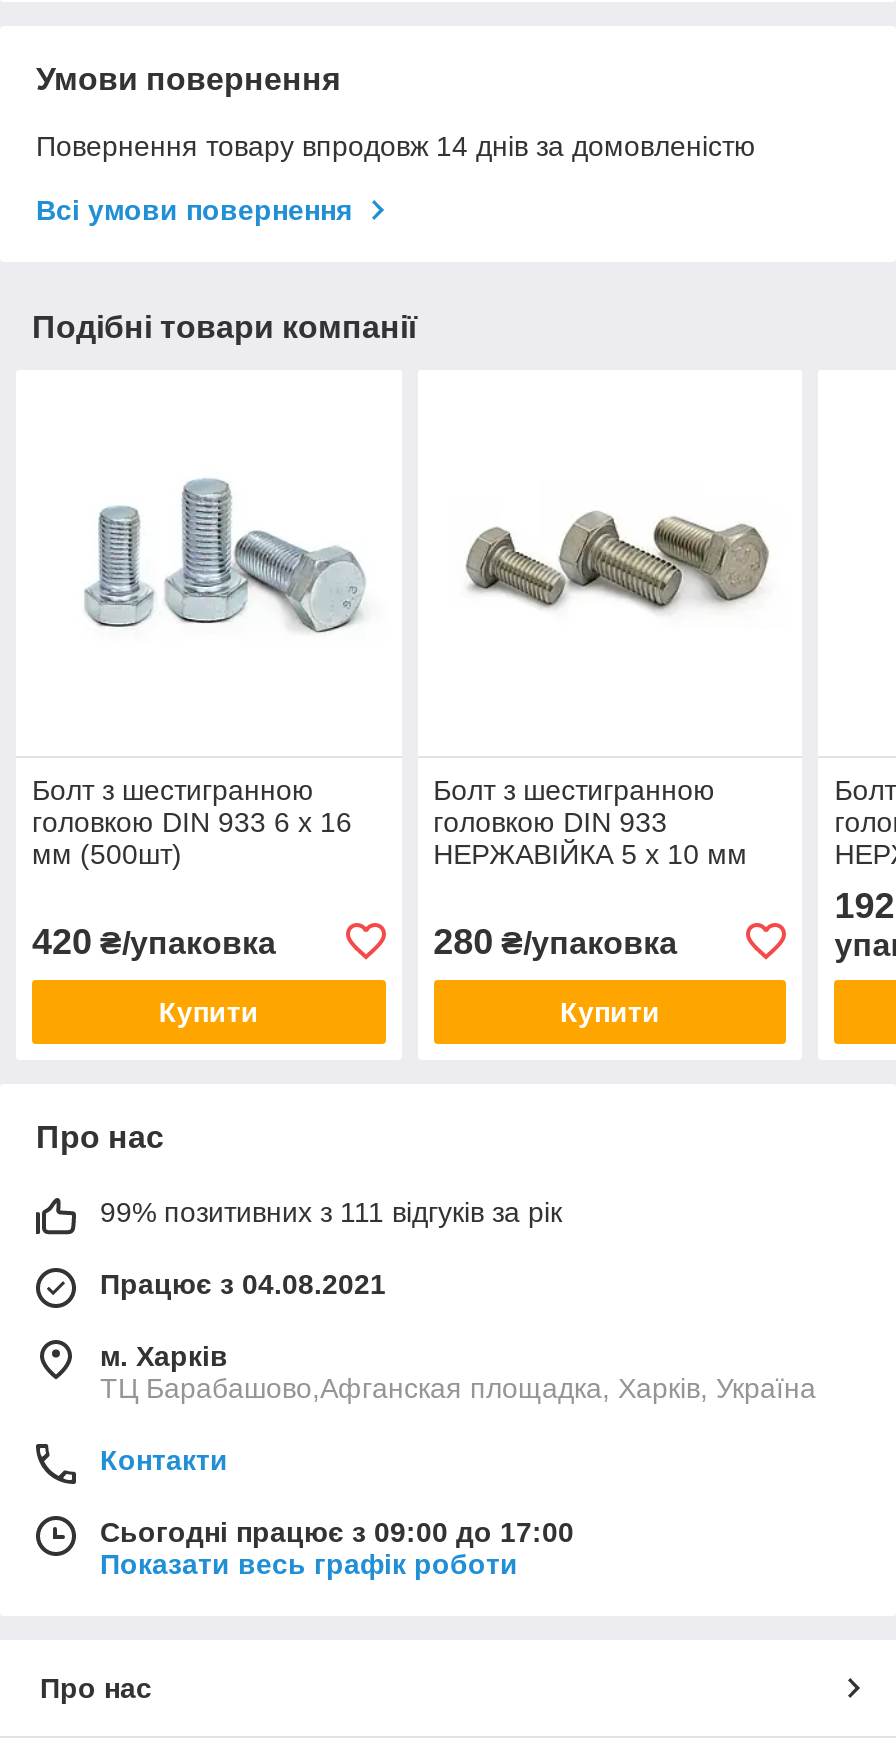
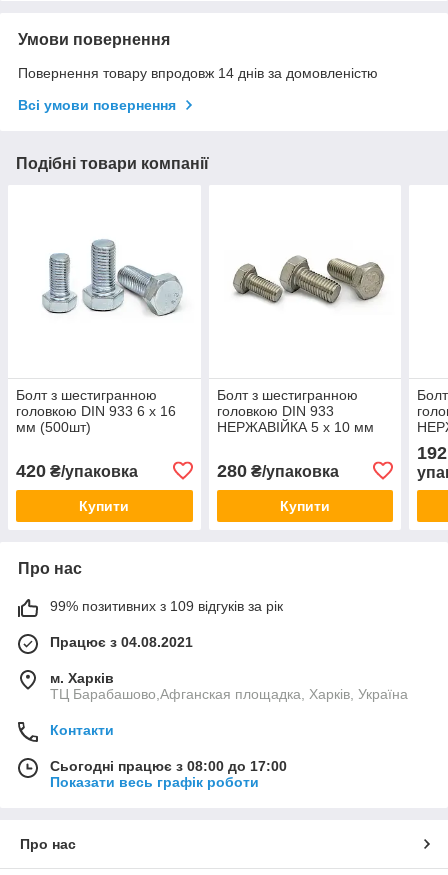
[100,1196,562,1228] 99% позитивних з 111 відгуків за рік -> [50,598,283,614] 99% позитивних з 109 відгуків за рік
[100,1516,574,1548] Сьогодні працює з 09:00 до 17:00 -> [50,758,287,774] Сьогодні працює з 08:00 до 17:00

